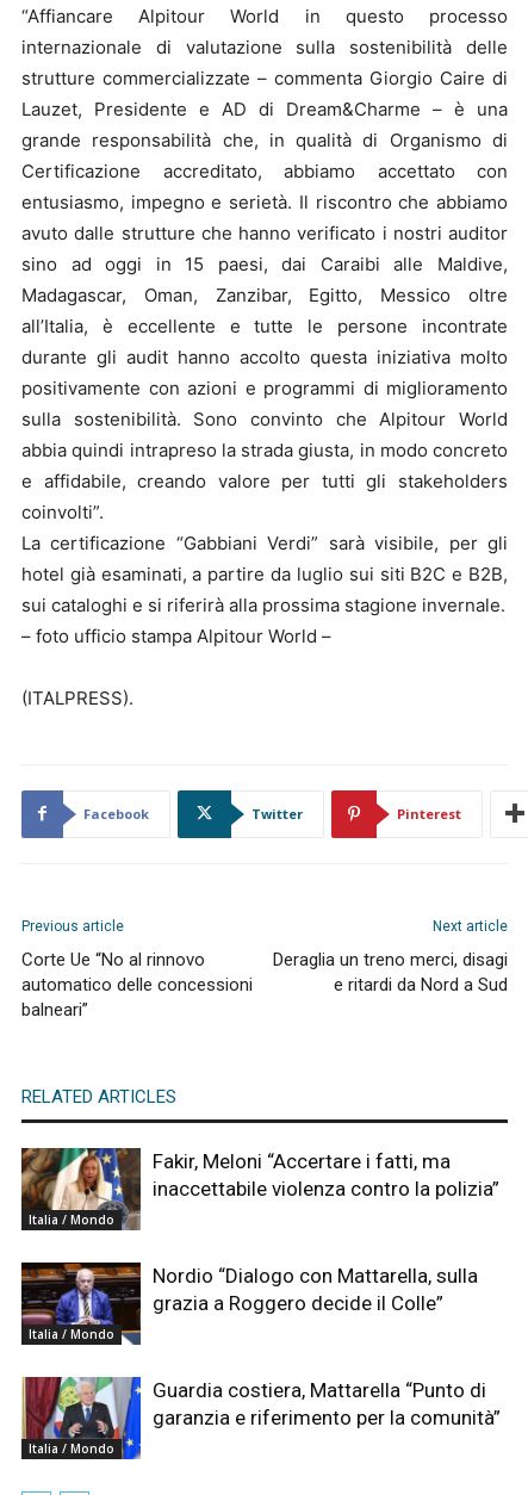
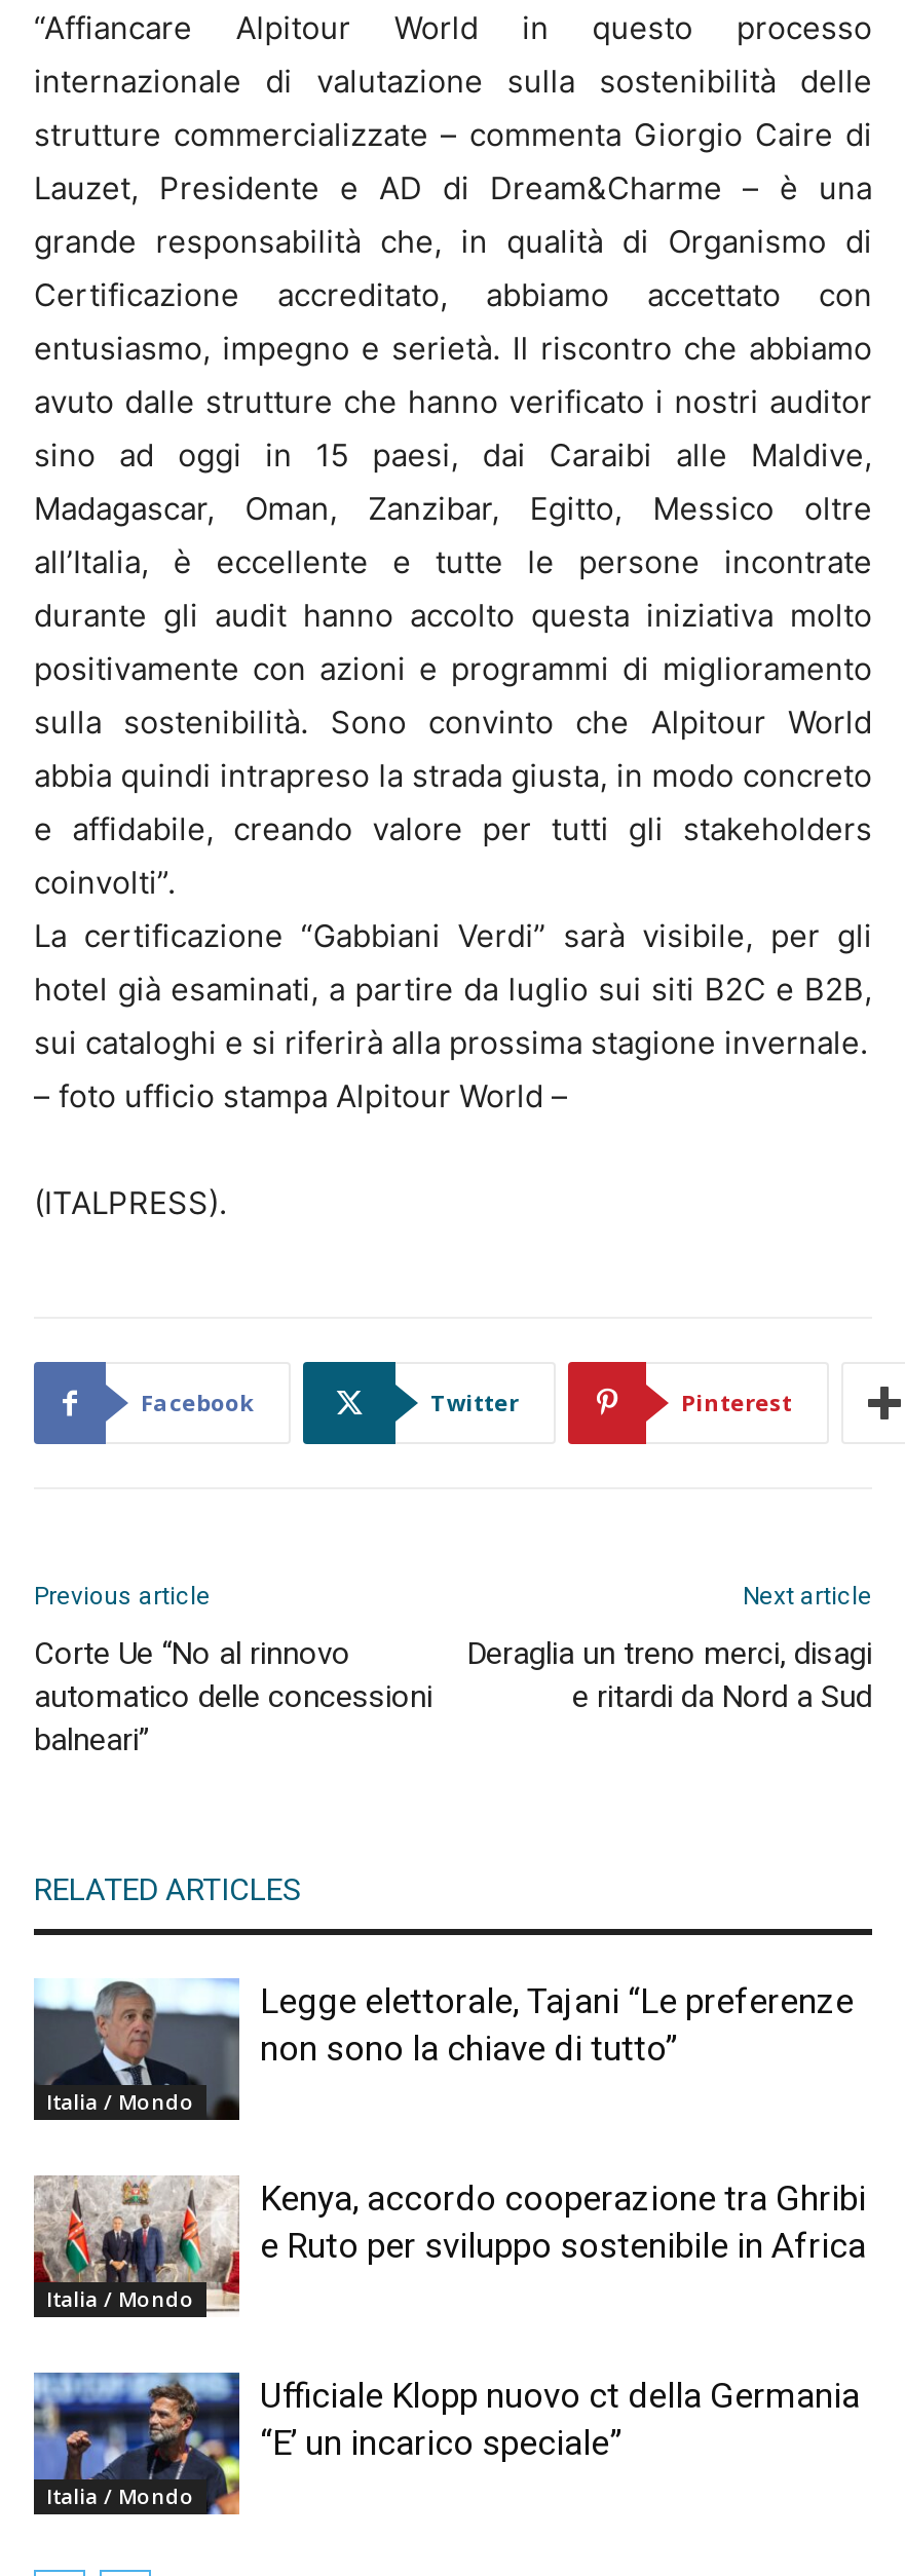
[20,1147,499,1232] [image] | Fakir, Meloni “Accertare i fatti, ma | inaccettabile violenza contro la polizia” -> [32,1978,854,2122] [image] | Legge elettorale, Tajani “Le preferenze | non sono la chiave di tutto”
[20,1261,478,1346] [image] | Nordio “Dialogo con Mattarella, sulla | grazia a Roggero decide il Colle” -> [32,2175,866,2317] [image] | Kenya, accordo cooperazione tra Ghribi | e Ruto per sviluppo sostenibile in Africa
[20,1376,501,1460] [image] | Guardia costiera, Mattarella “Punto di | garanzia e riferimento per la comunità” -> [32,2371,860,2516] [image] | Ufficiale Klopp nuovo ct della Germania | “E’ un incarico speciale”

